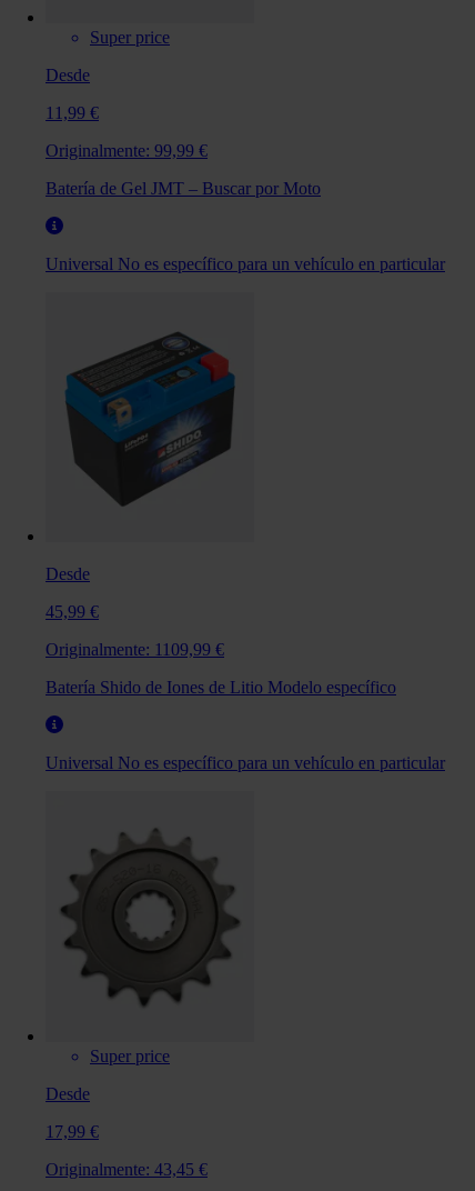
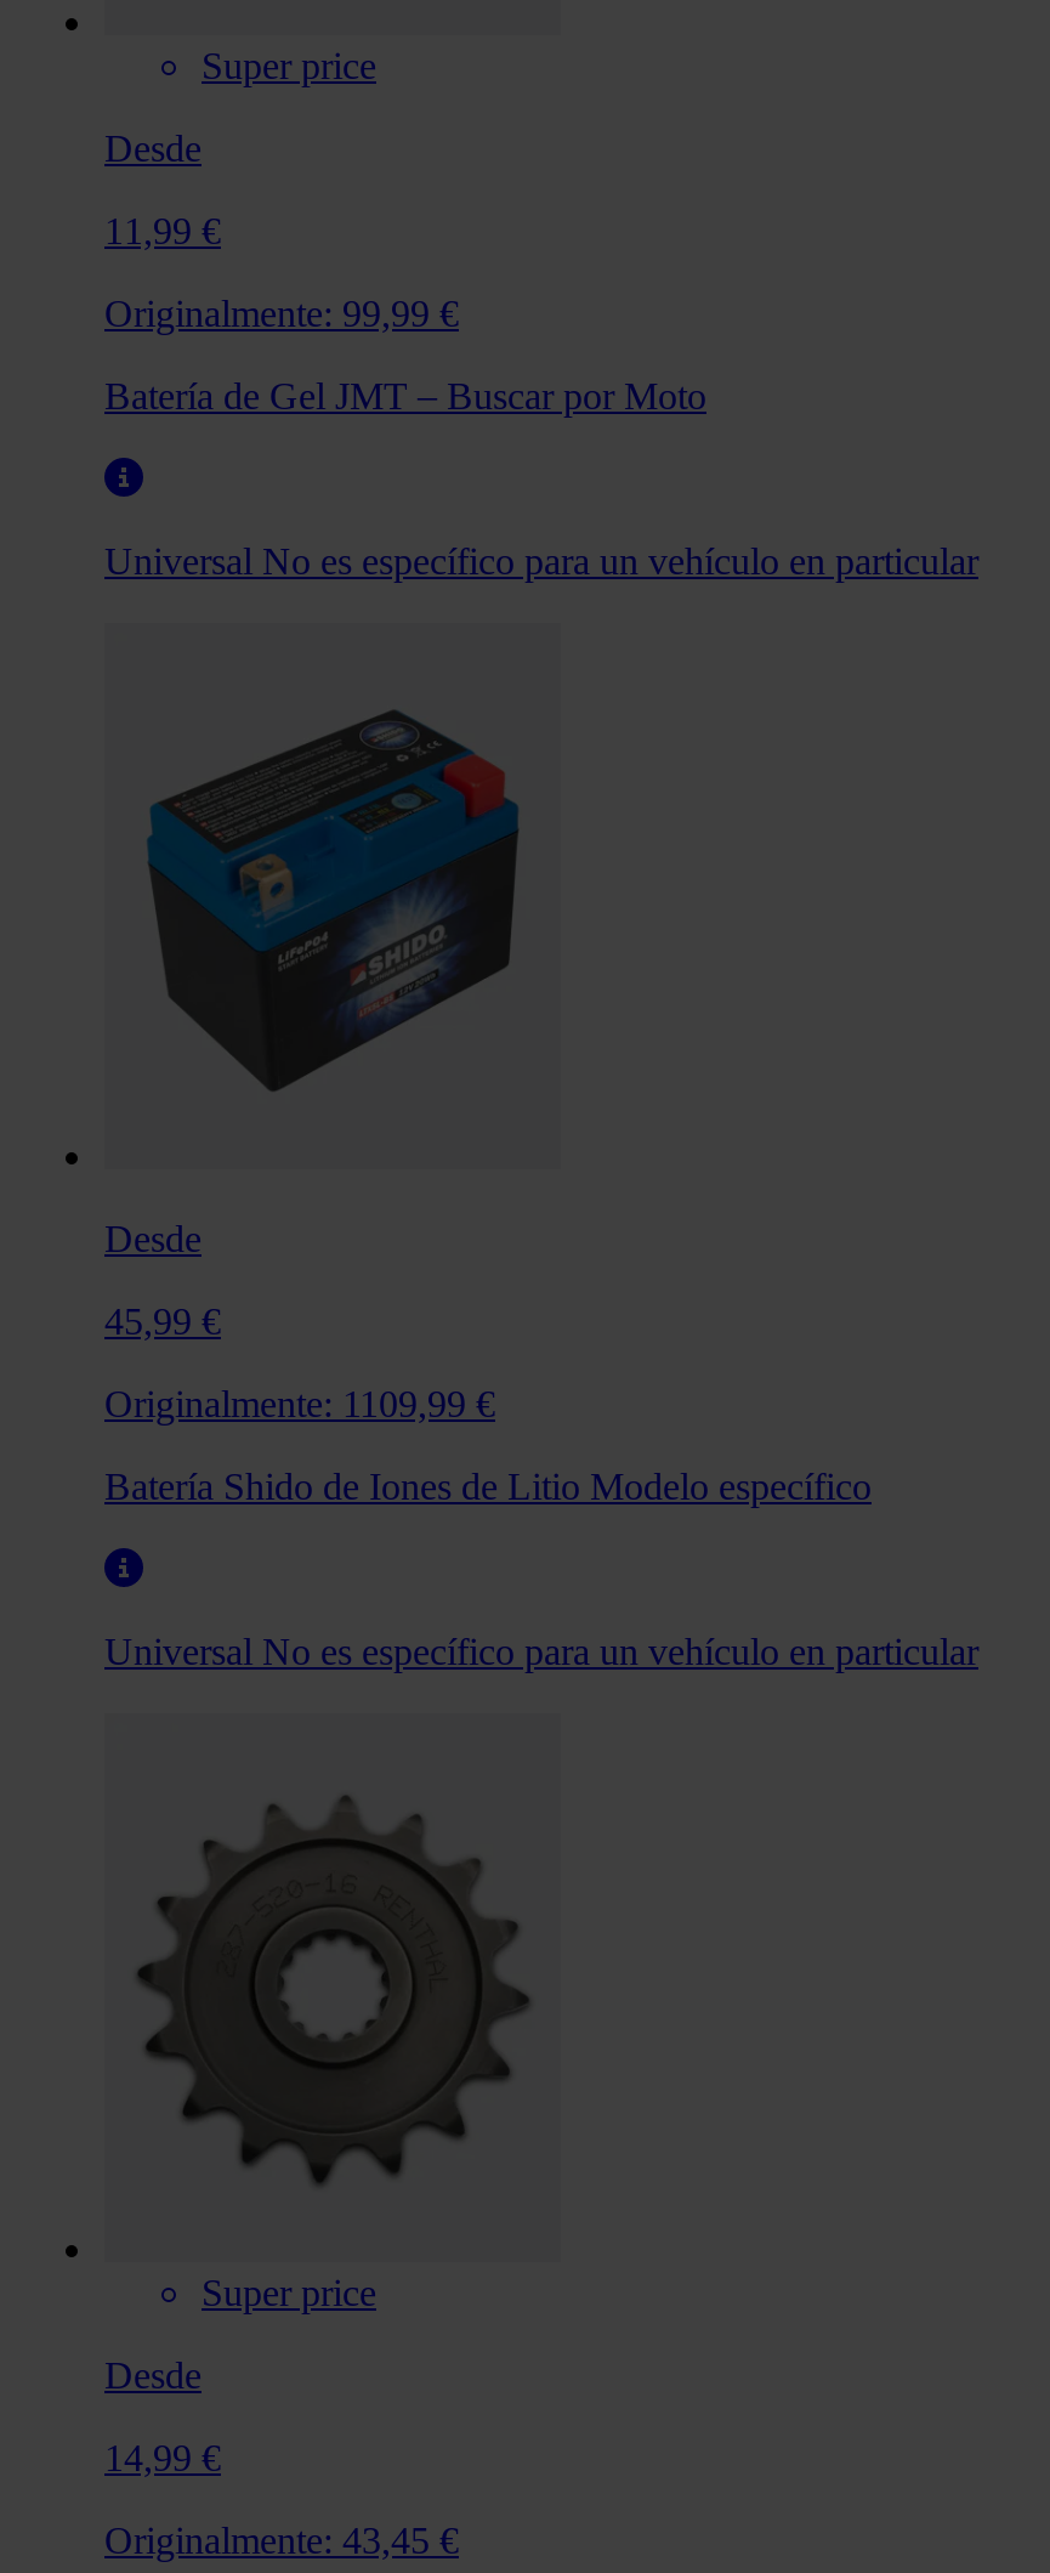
[46,1122,99,1141] 17,99 € -> [104,2438,221,2479] 14,99 €

